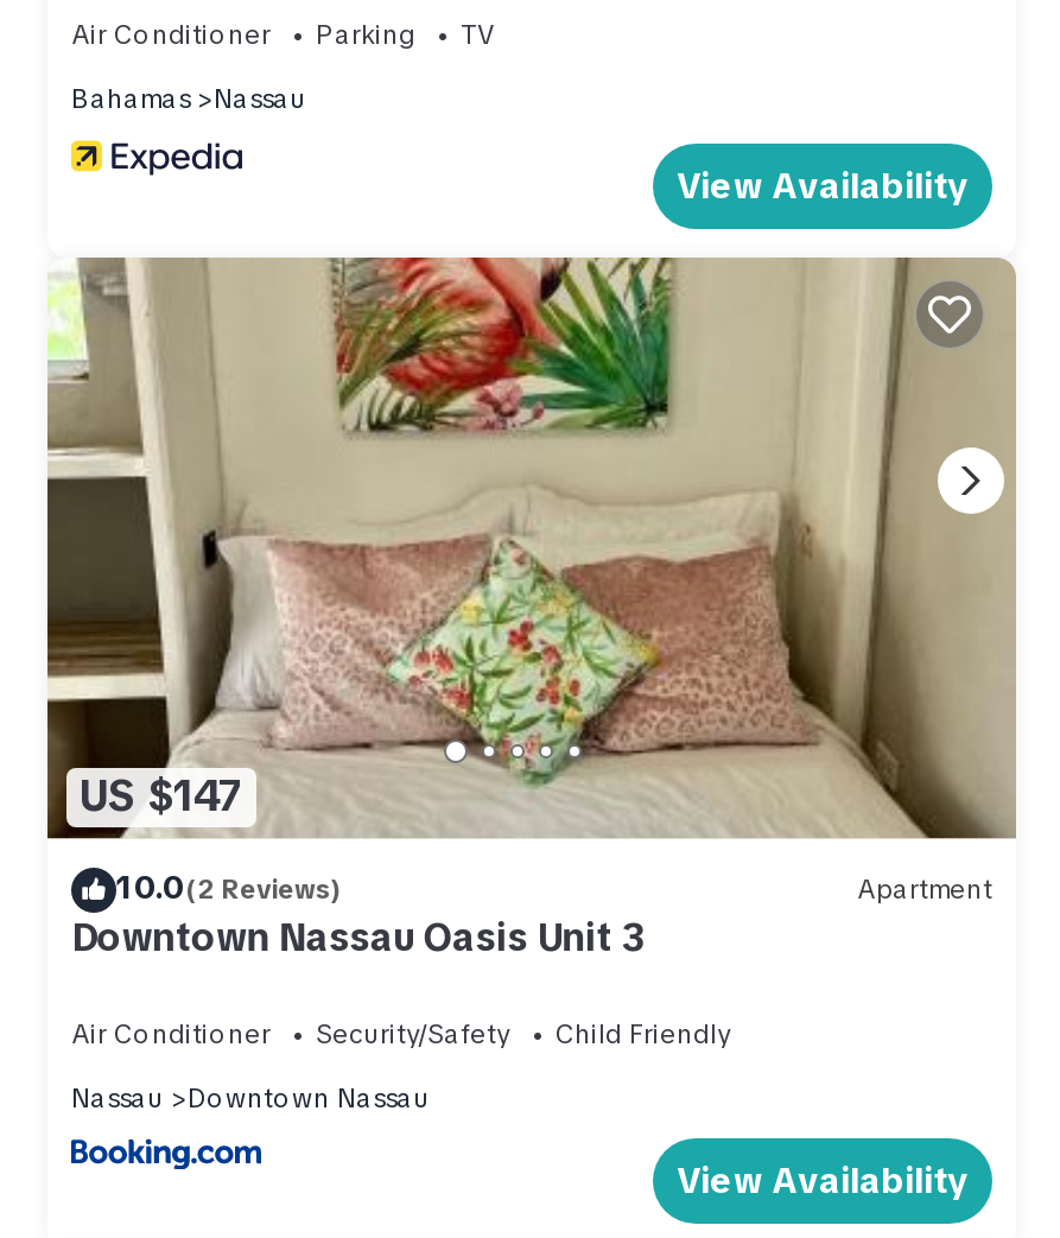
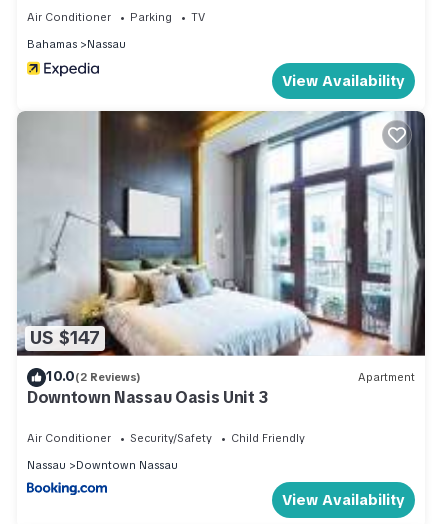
[45,255,1014,839] [image] -> [16,110,425,356] [image]

